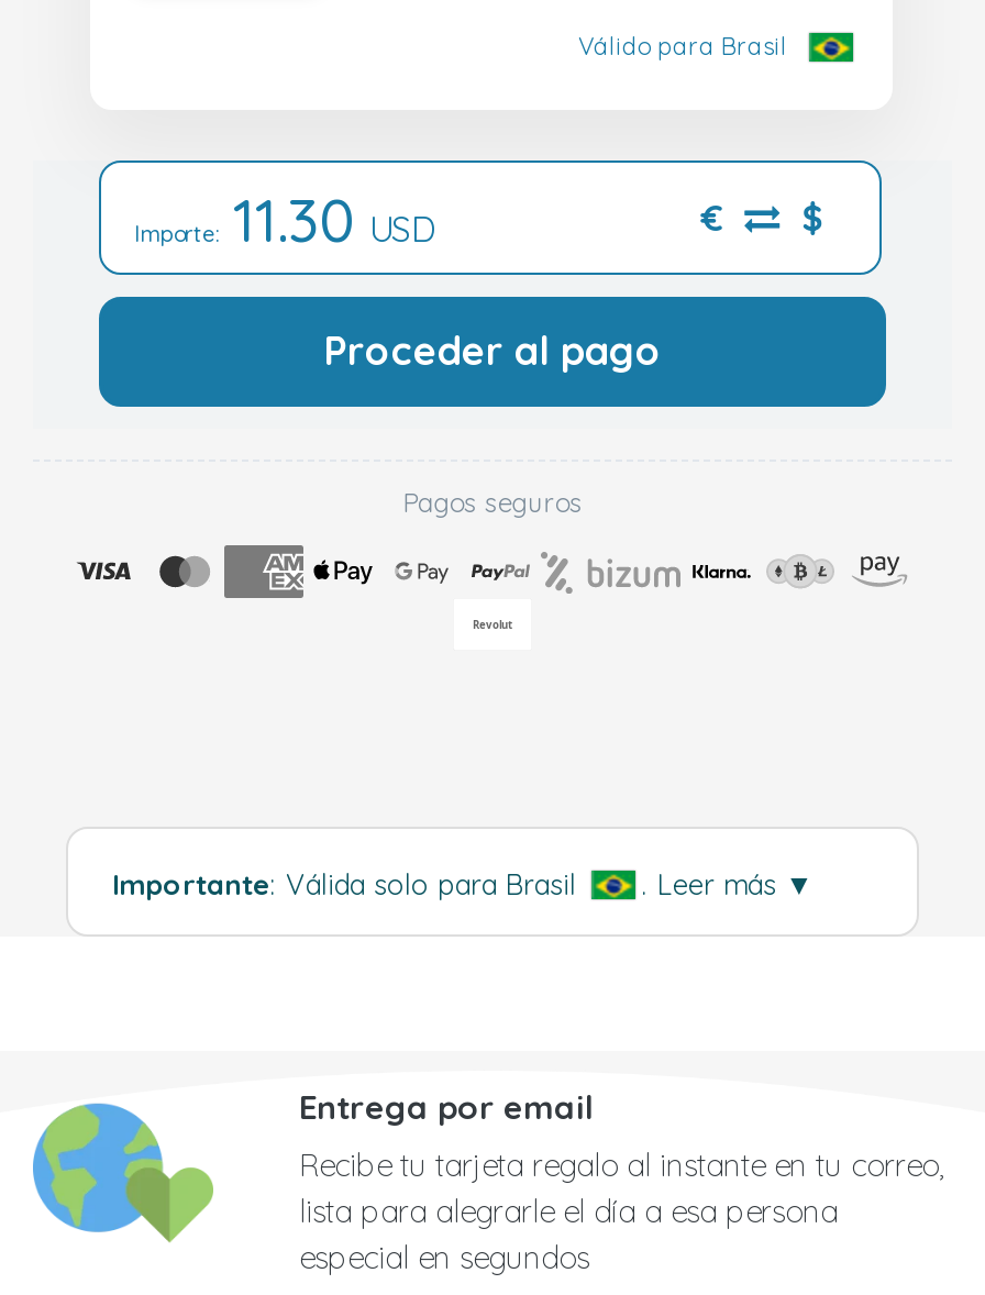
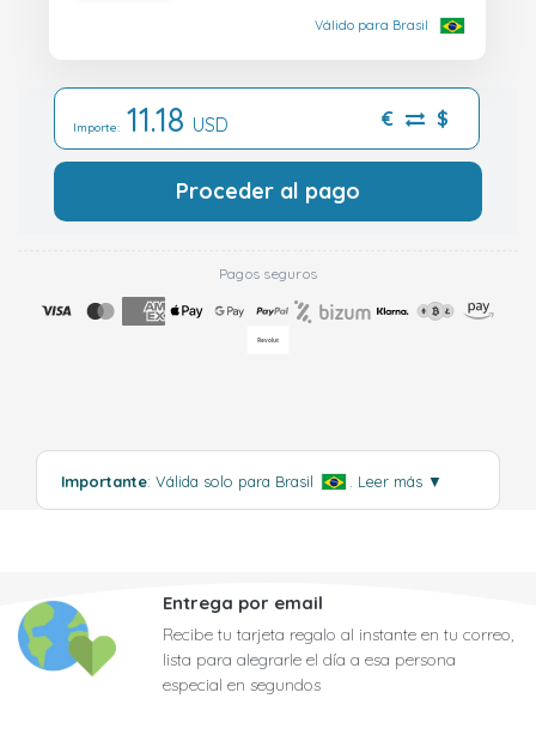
[134,183,435,258] Importe: 11.30 USD -> [73,100,229,140] Importe: 11.18 USD

